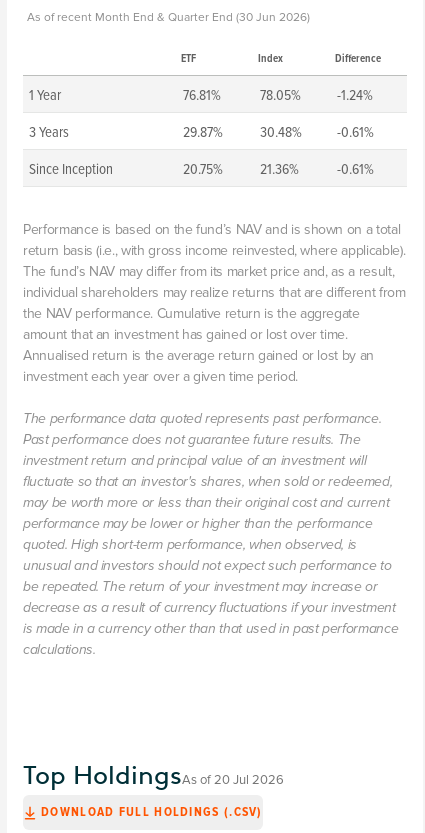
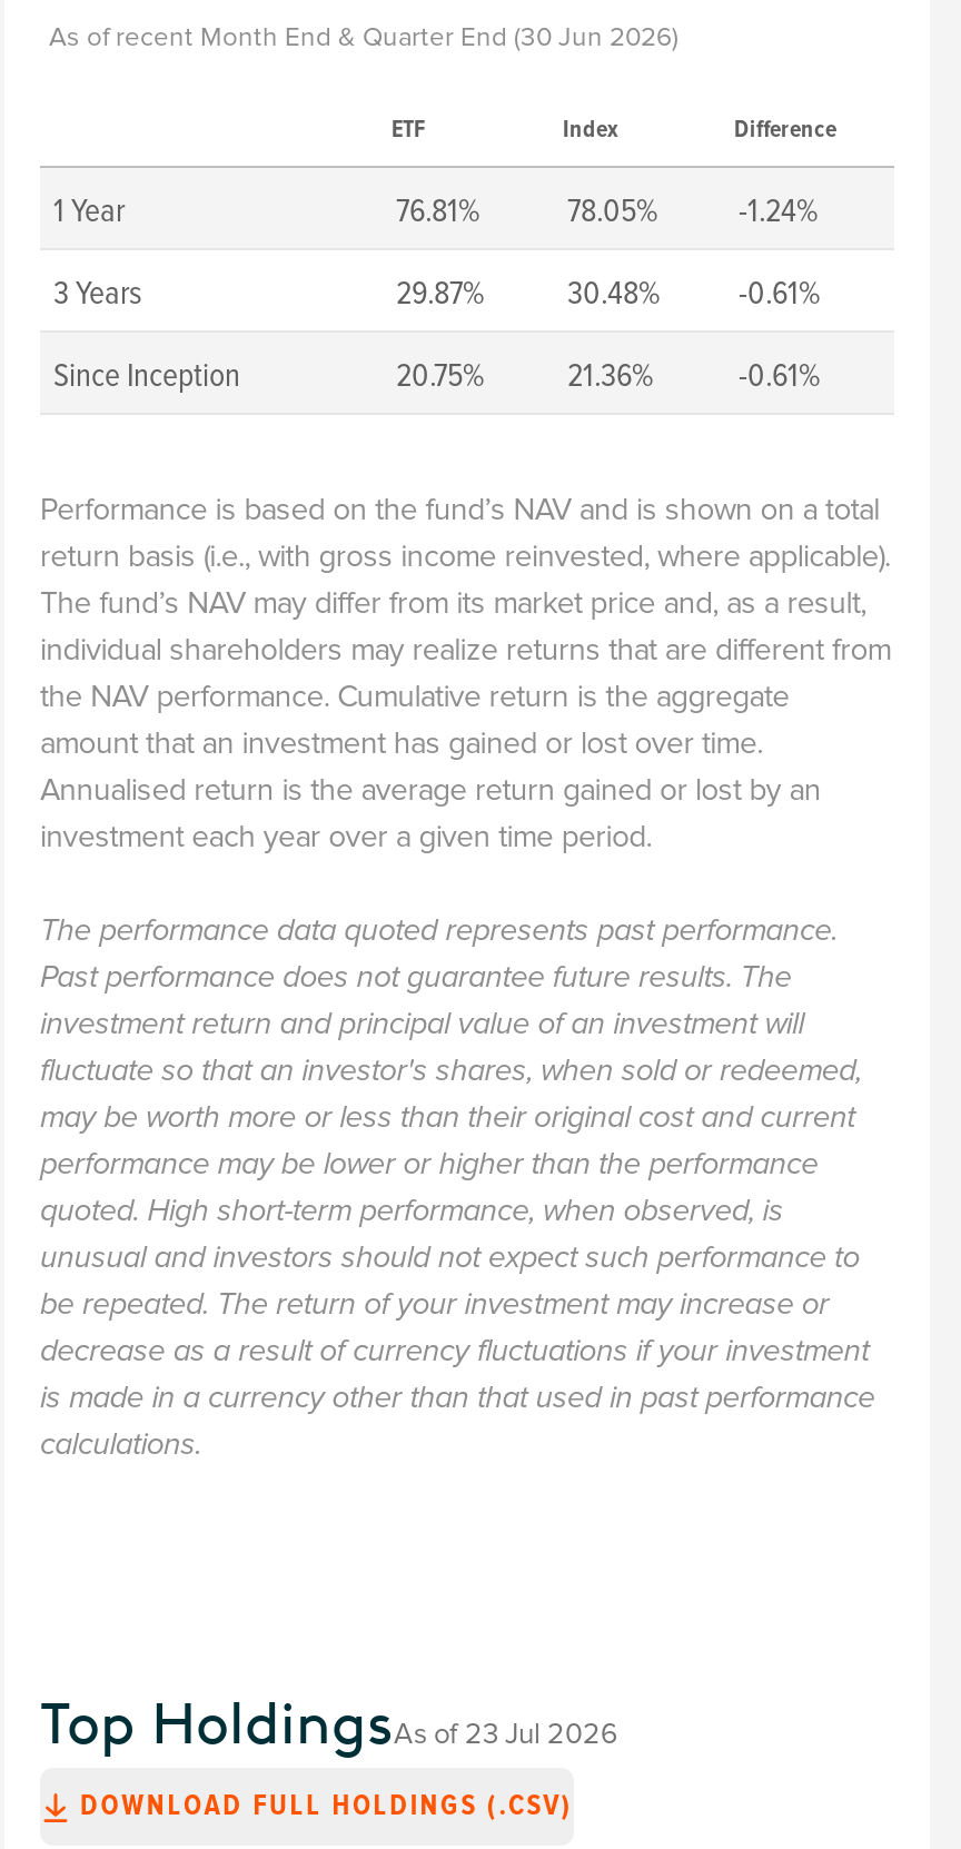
[23,759,284,791] Top HoldingsAs of 20 Jul 2026 -> [40,1688,618,1759] Top HoldingsAs of 23 Jul 2026

